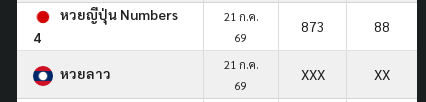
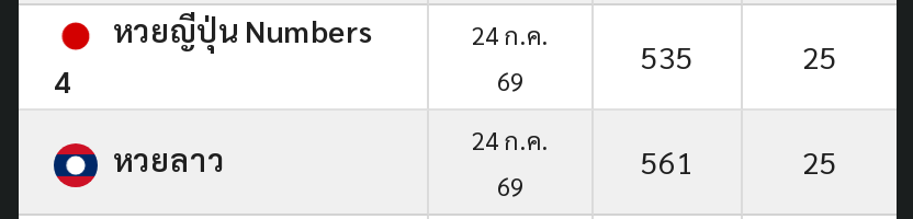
[223,9,258,24] 21 ก.ค. -> [472,18,549,51] 24 ก.ค.
[300,17,324,35] 873 -> [641,36,694,75] 535
[374,17,390,35] 88 -> [802,36,837,75] 25
[223,57,258,72] 21 ก.ค. -> [472,124,549,156] 24 ก.ค.
[300,65,390,83] XXX | XX -> [641,141,837,180] 561 | 25

